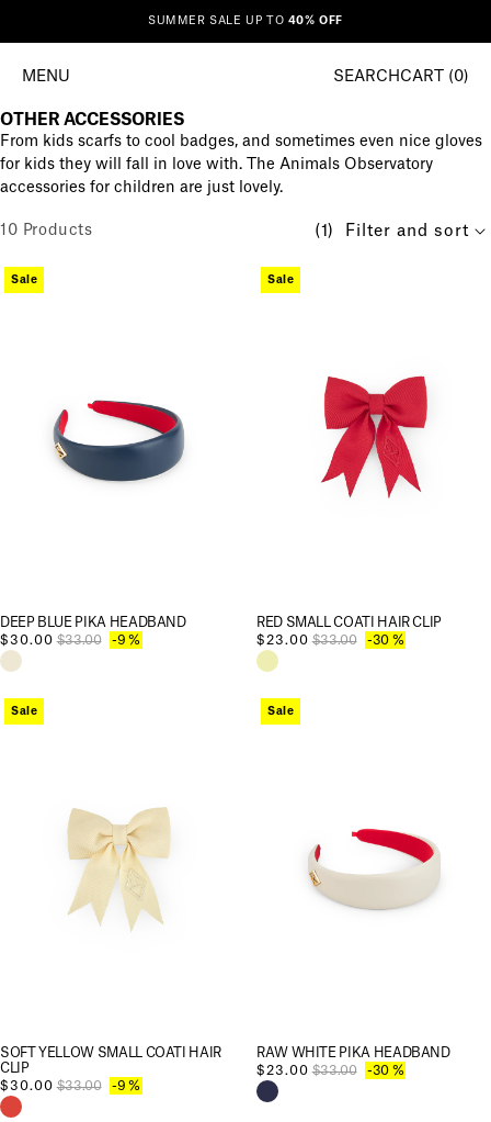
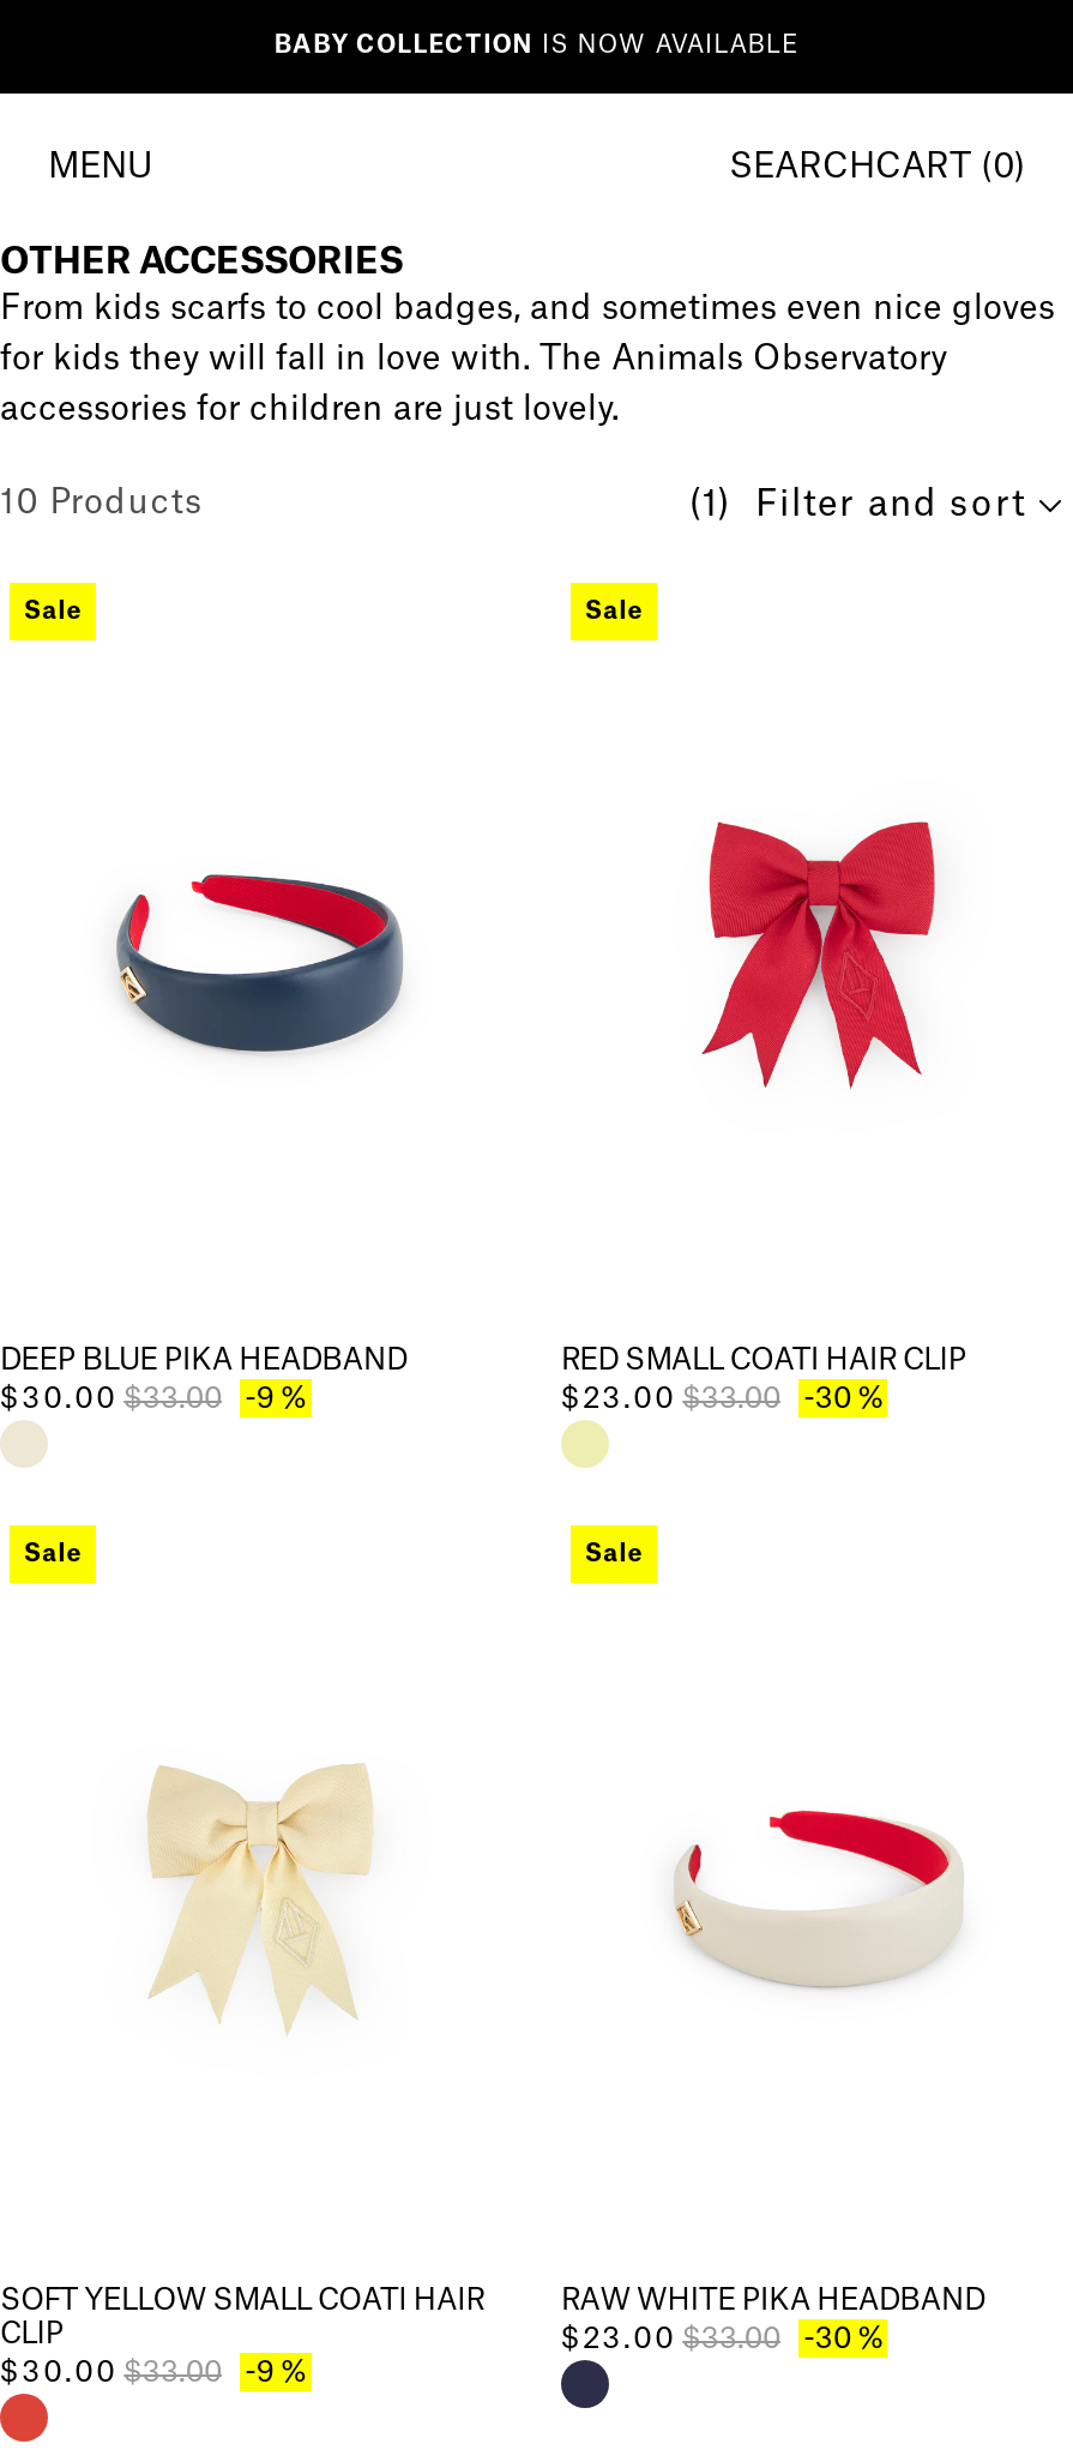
[148,15,343,26] SUMMER SALE UP TO 40% OFF -> [274,34,800,58] BABY COLLECTION IS NOW AVAILABLE

